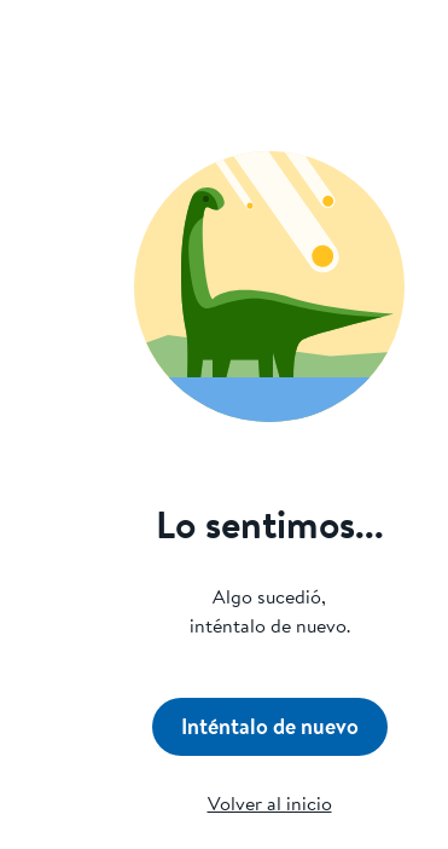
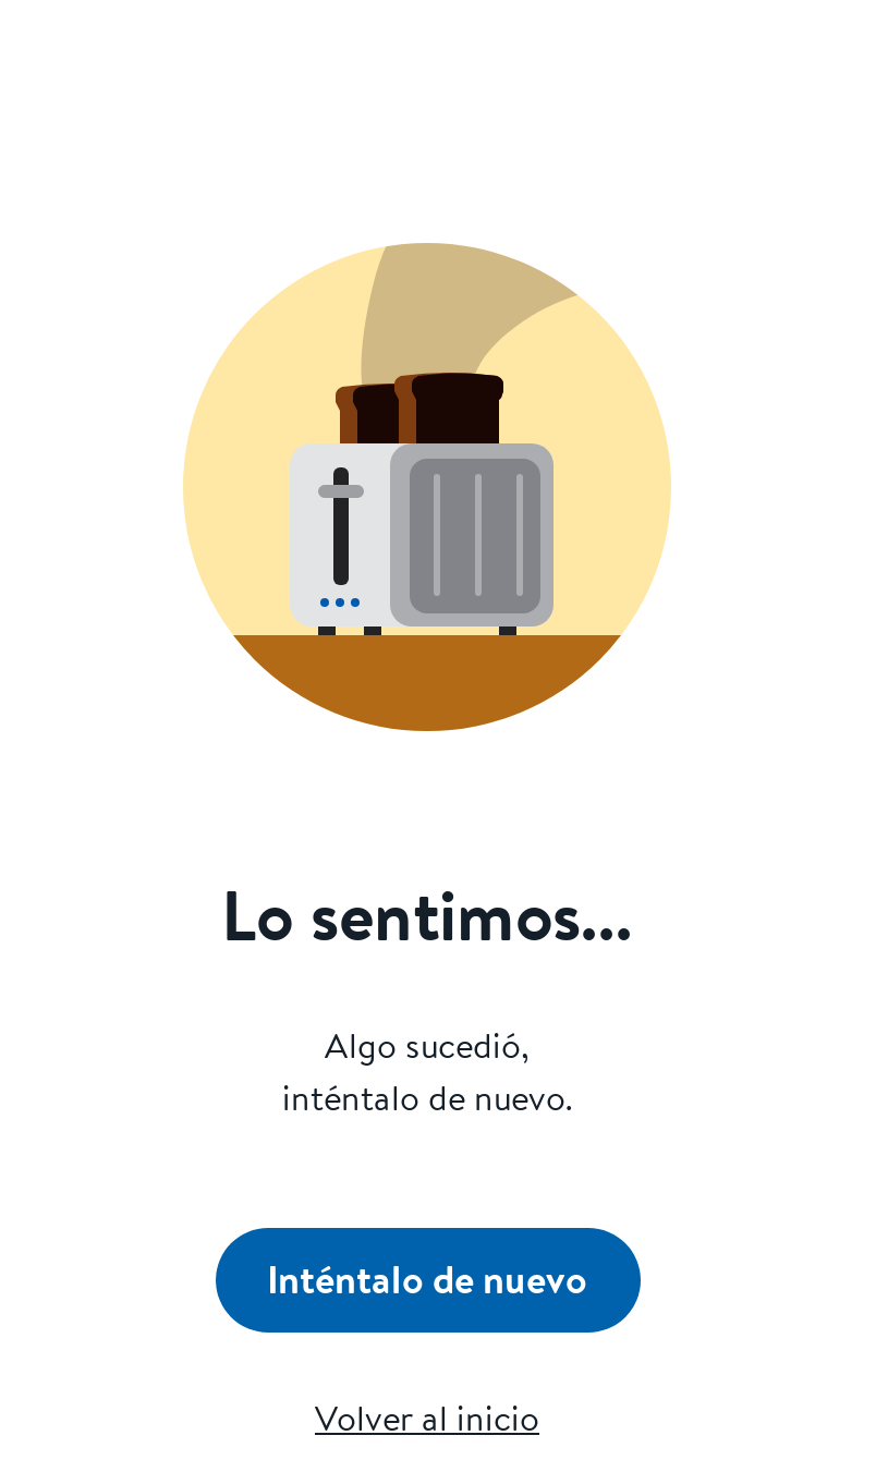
[146,152,392,423] [image] -> [207,243,643,733] [image]

